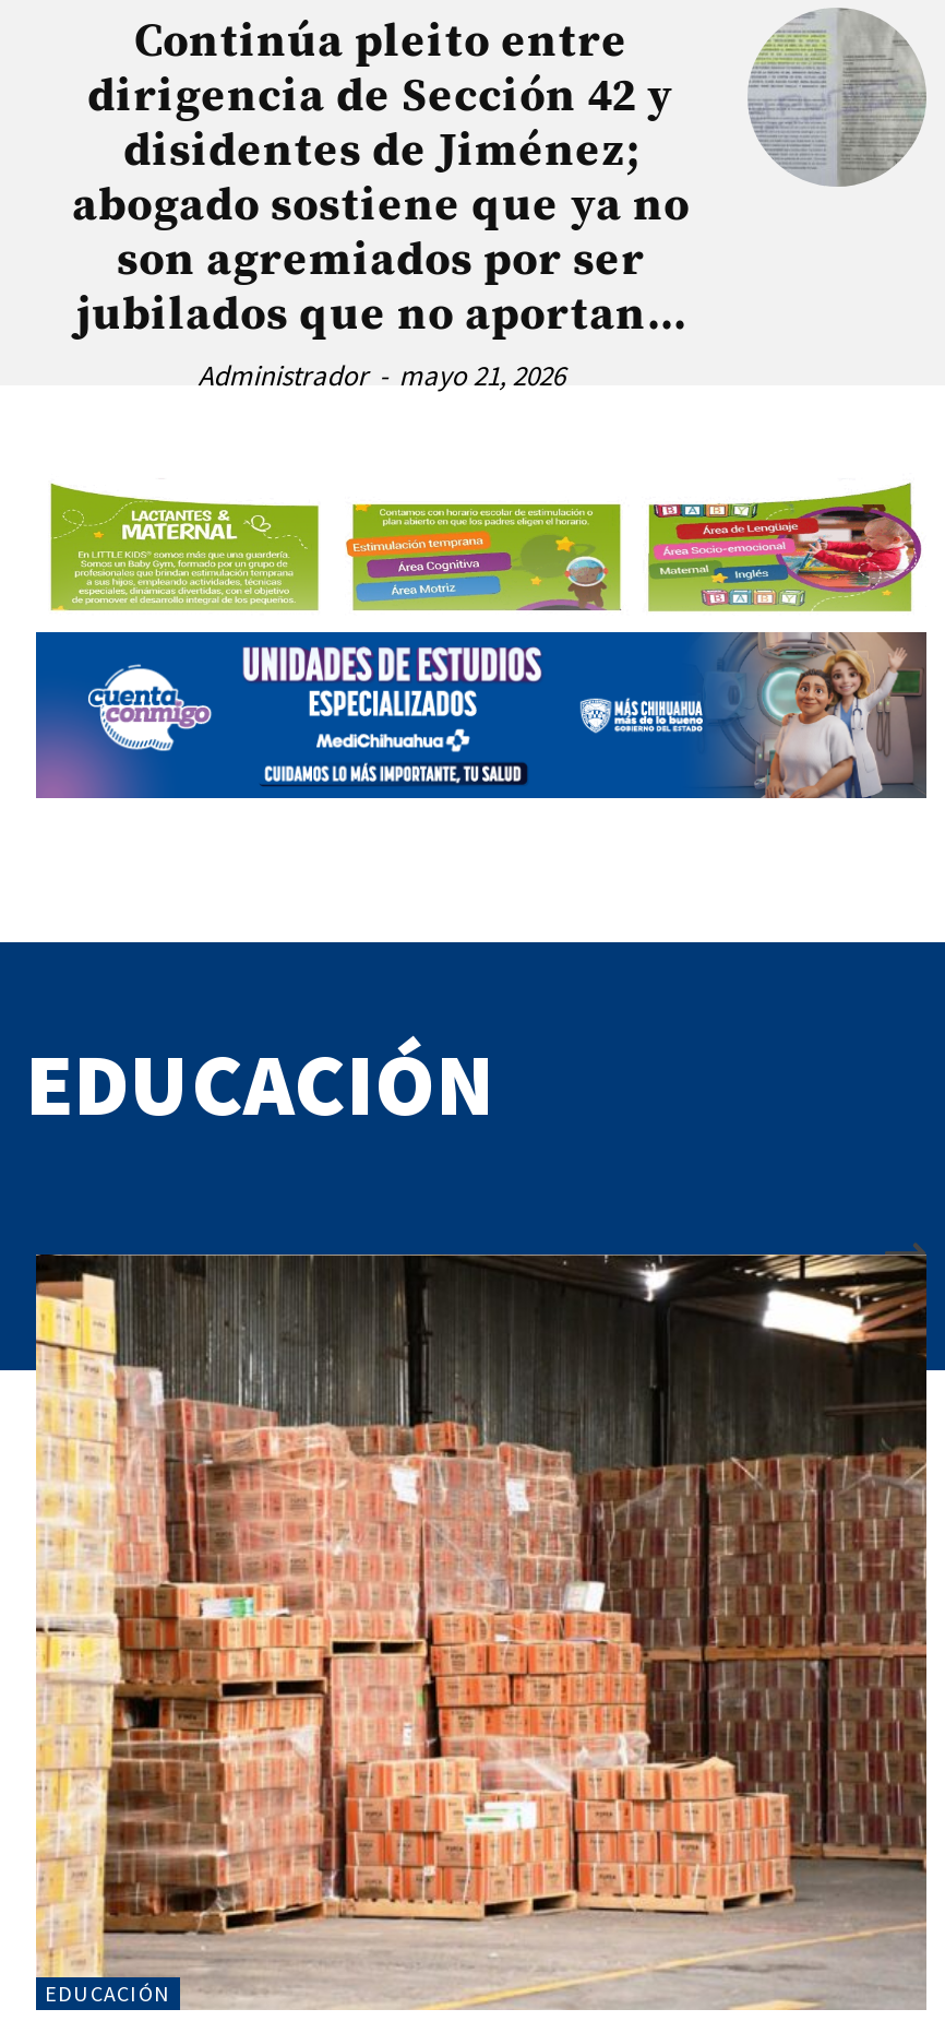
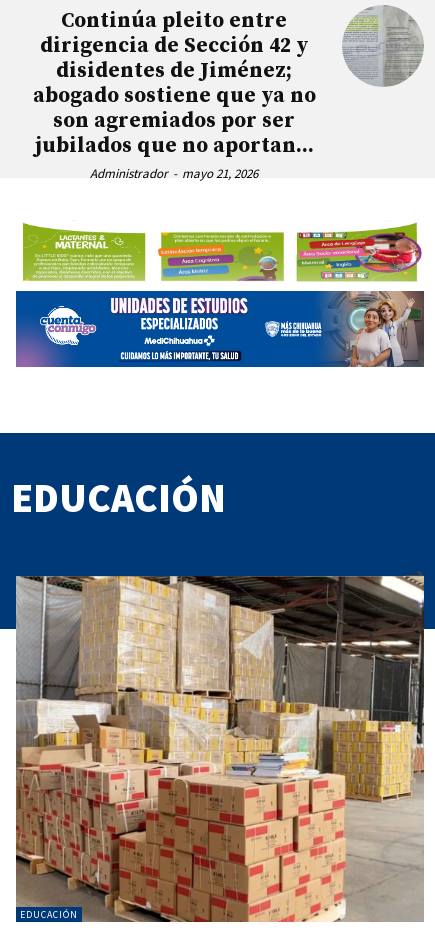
[34,1252,929,2010] [image] -> [15,575,425,923] [image]

